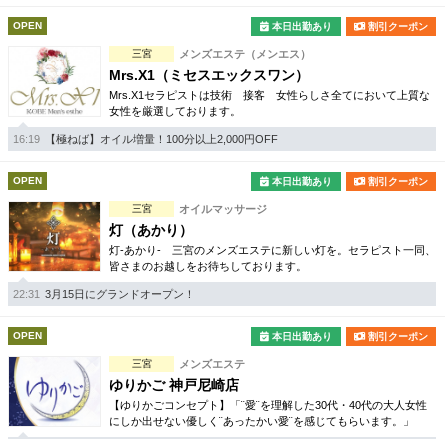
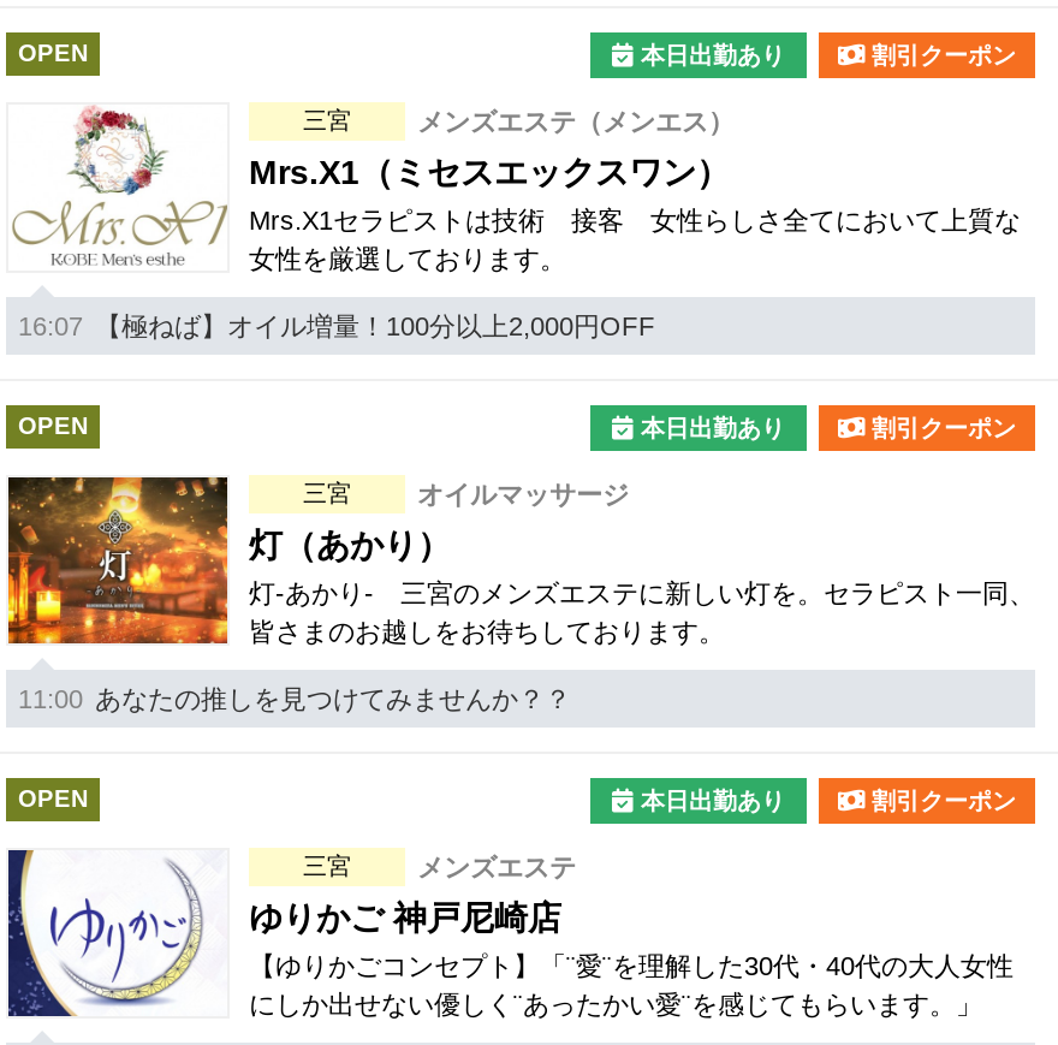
[13,133,278,145] 16:19 【極ねば】オイル増量！100分以上2,000円OFF -> [18,311,655,340] 16:07 【極ねば】オイル増量！100分以上2,000円OFF
[13,288,195,300] 22:31 3月15日にグランドオープン！ -> [18,684,571,713] 11:00 あなたの推しを見つけてみませんか？？

